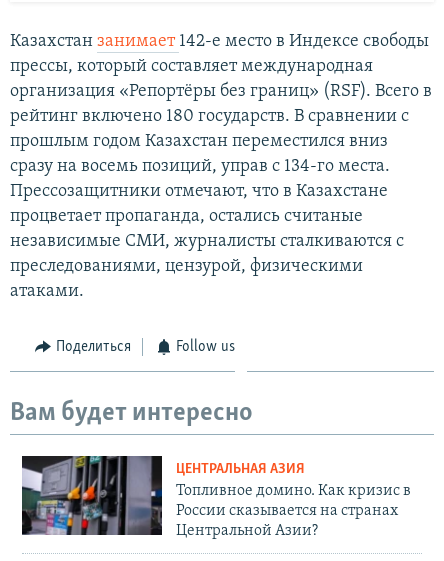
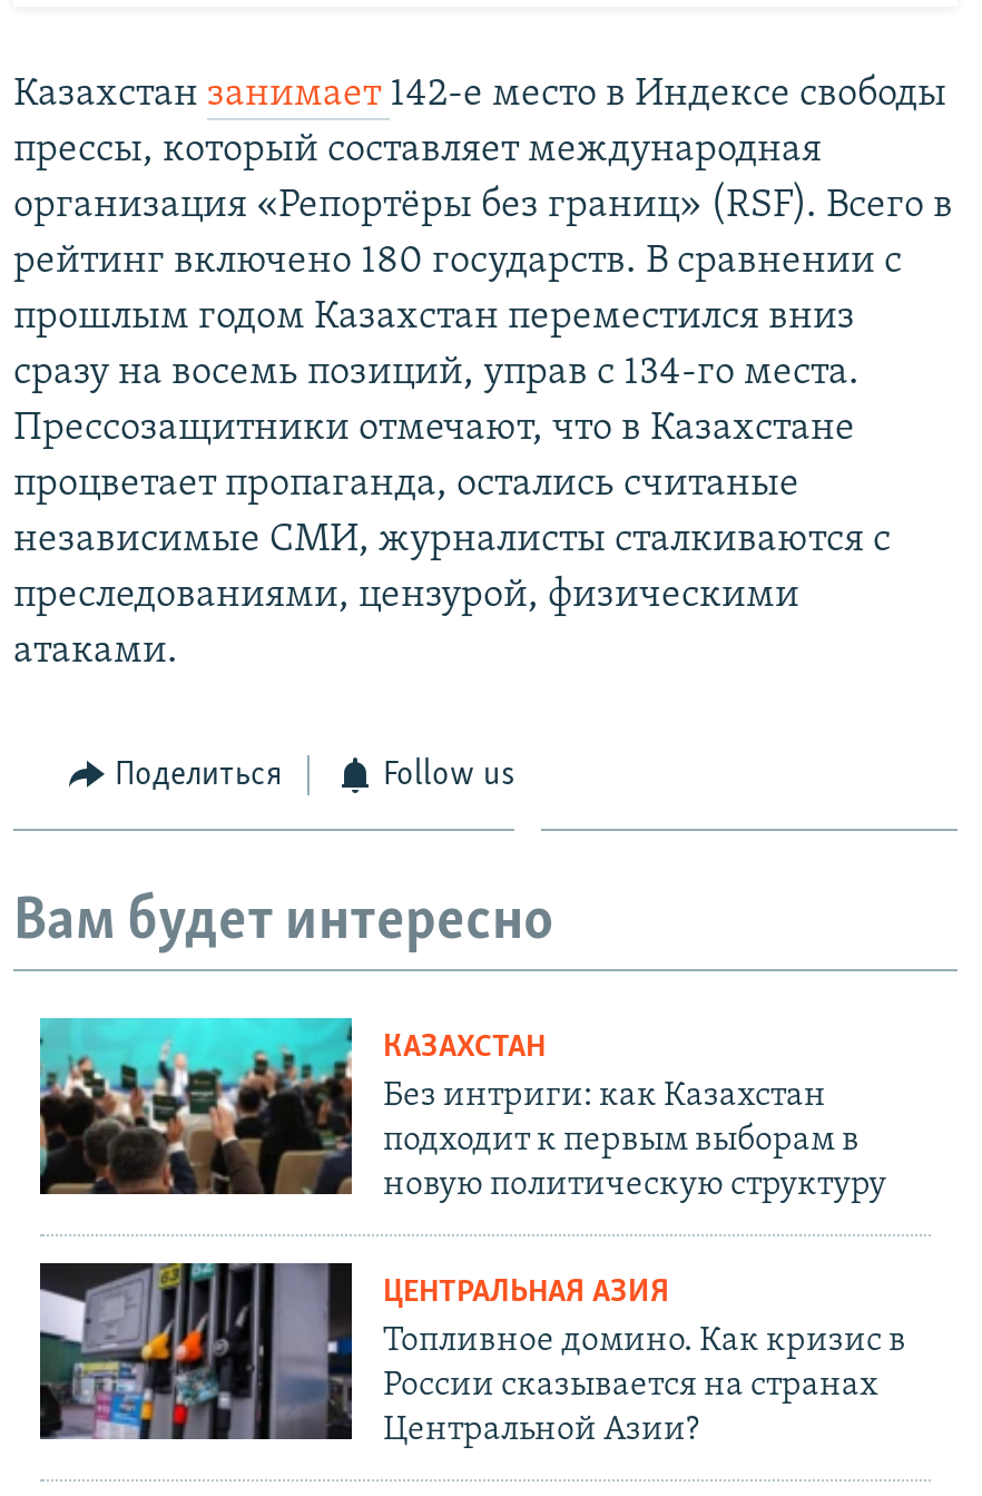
none -> [38,1016,886,1203] [image] | КАЗАХСТАН | Без интриги: как Казахстан | подходит к первым выборам в | новую политическую структуру

